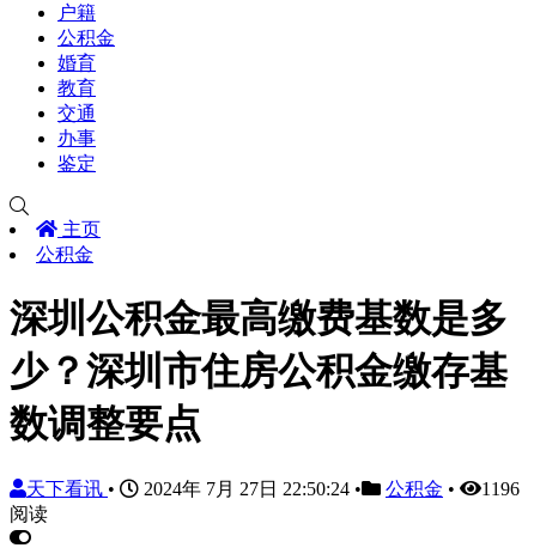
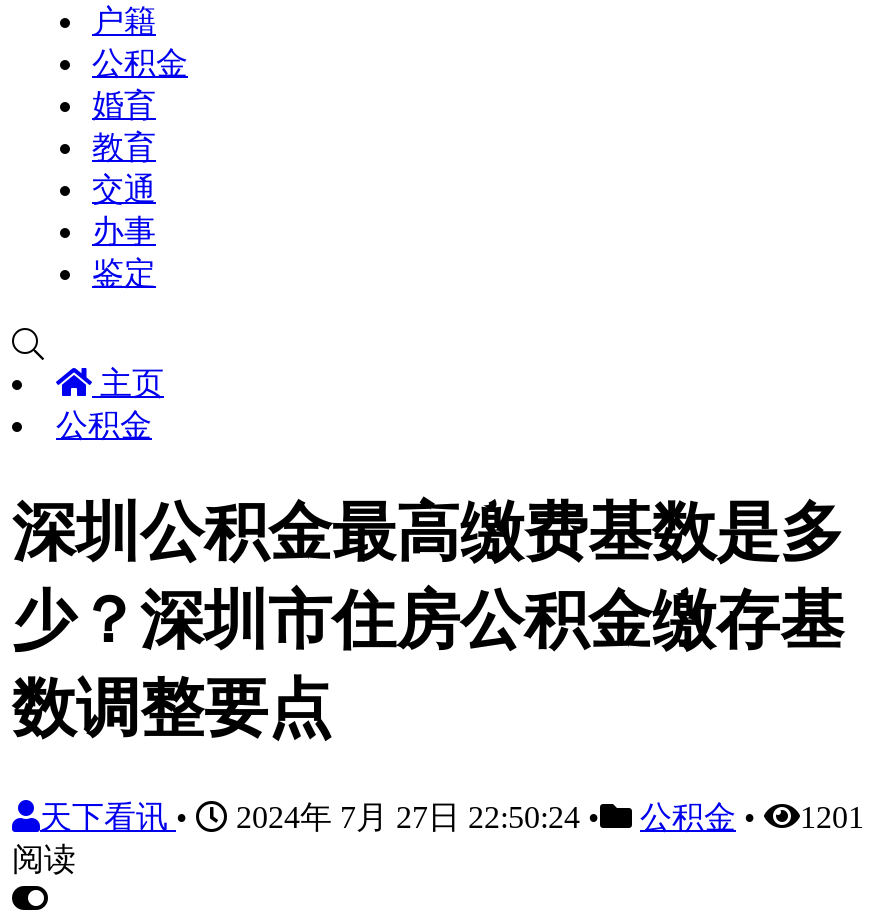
[26,478,520,499] 天下看讯• 2024年 7月 27日 22:50:24 • 公积金 • 1196 -> [40,799,864,833] 天下看讯• 2024年 7月 27日 22:50:24 • 公积金 • 1201

